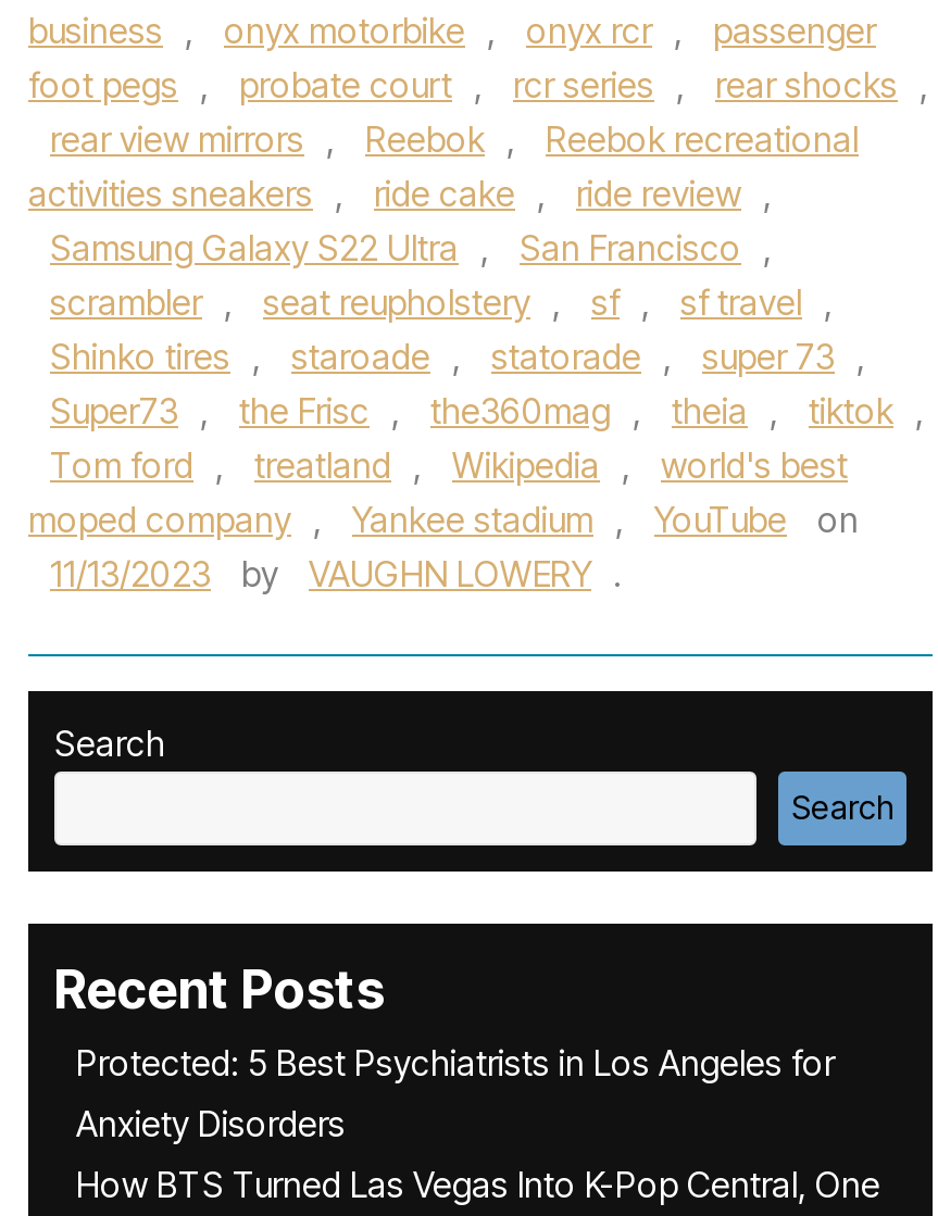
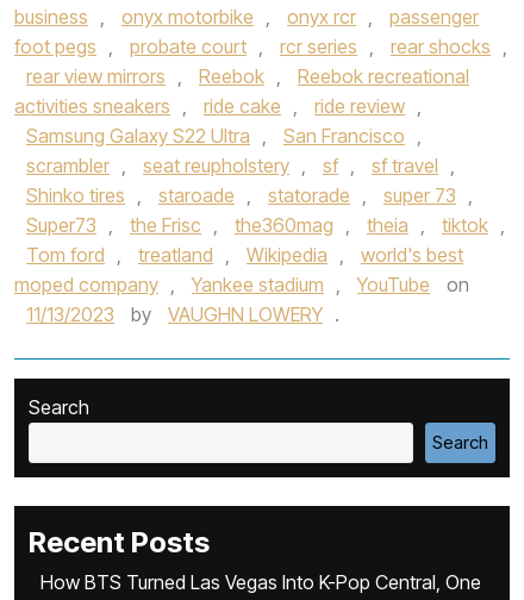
[76,1041,835,1145] Protected: 5 Best Psychiatrists in Los Angeles for | Anxiety Disorders -> none

